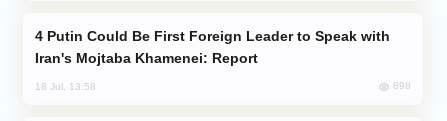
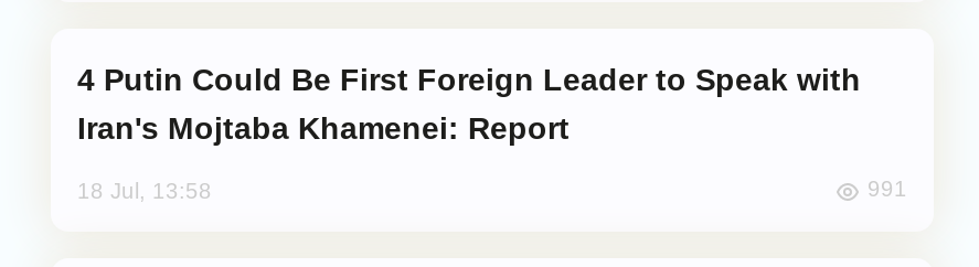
[390,80,411,91] 898 -> [861,178,907,202] 991

